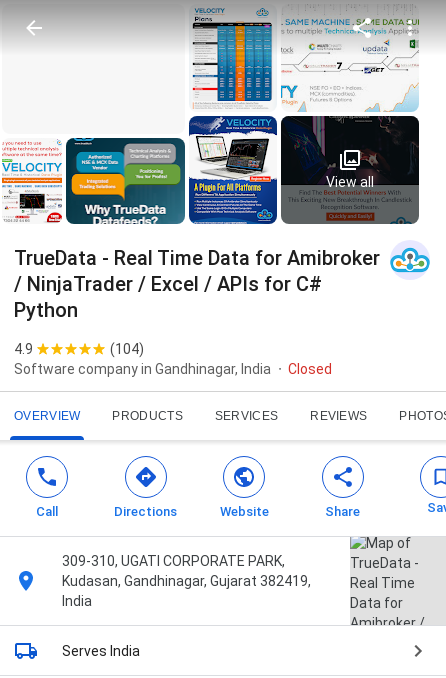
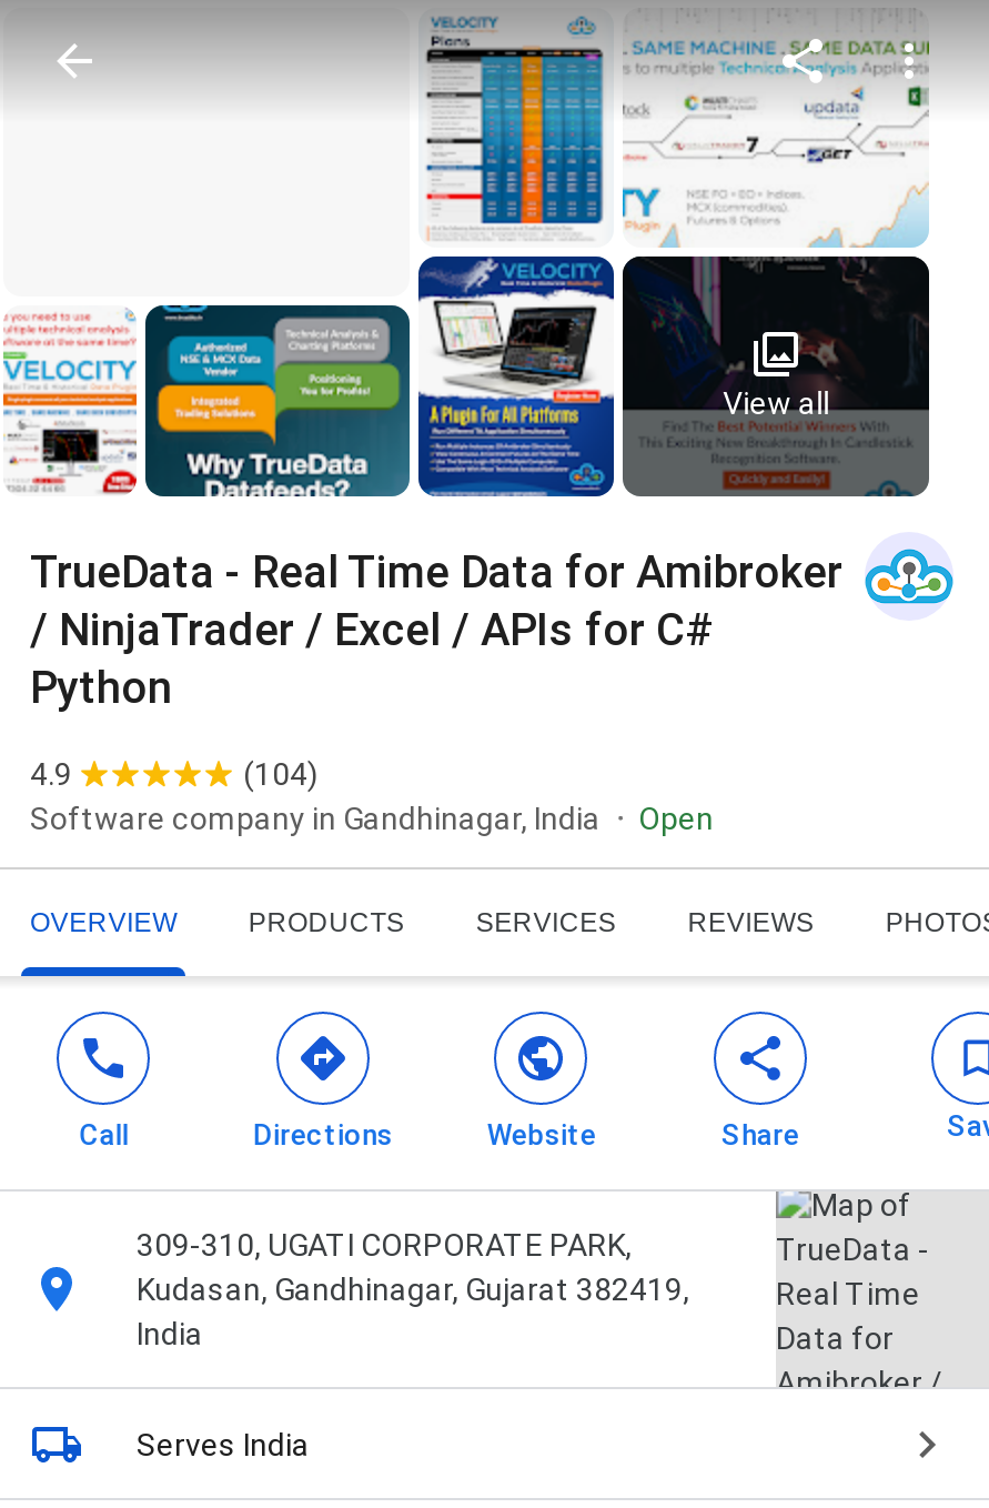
[288,361,332,377] Closed -> [638,801,714,837] Open

